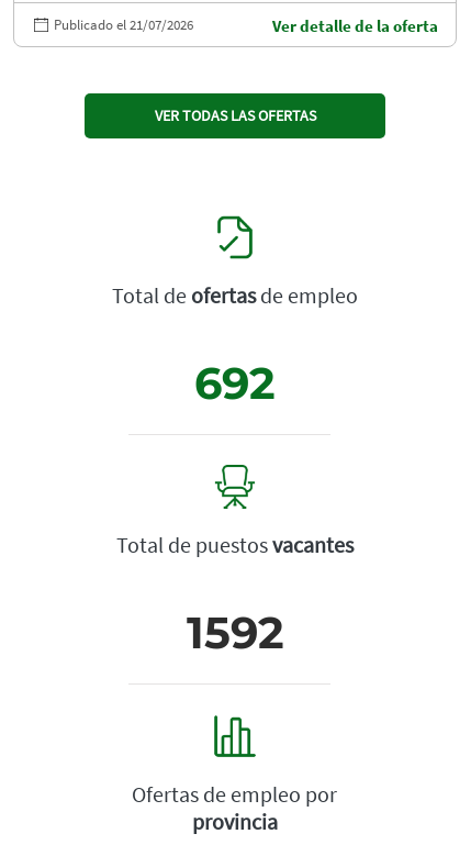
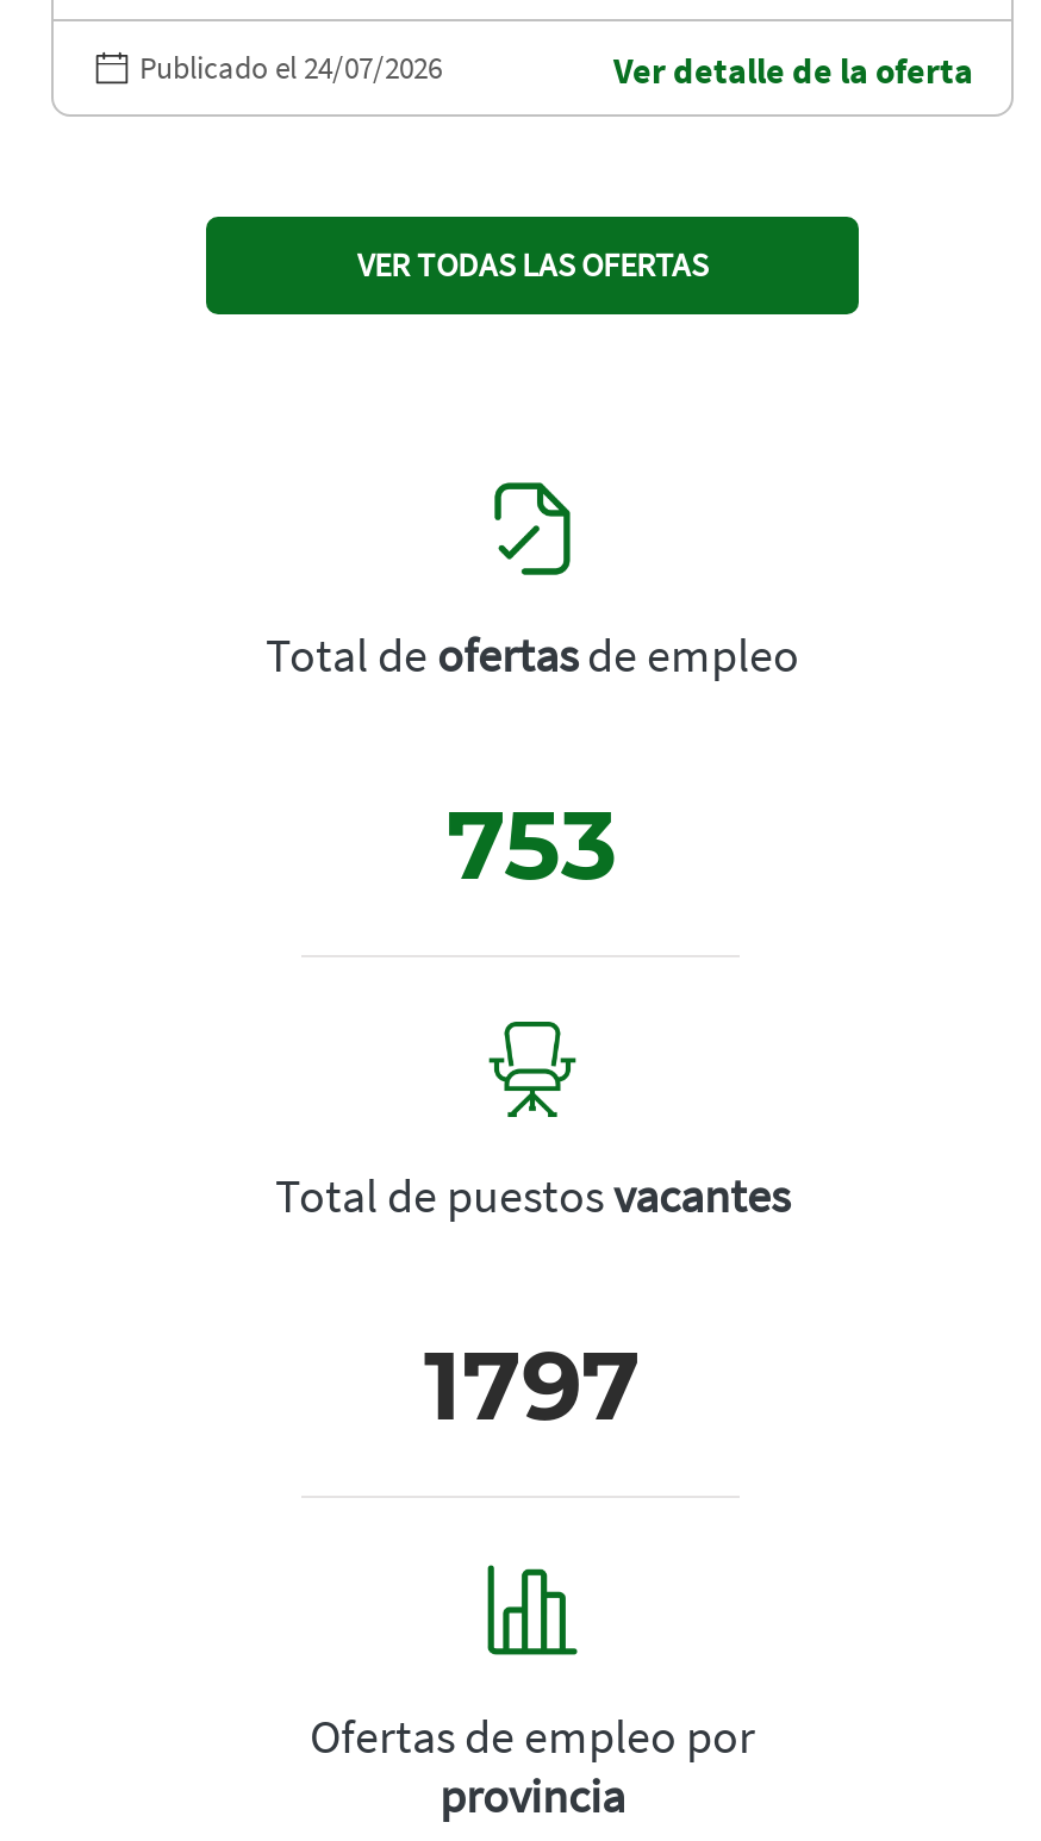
[54,16,193,34] Publicado el 21/07/2026 -> [139,48,442,89] Publicado el 24/07/2026
[194,356,276,410] 692 -> [447,786,618,903] 753
[186,606,284,660] 1592 -> [424,1327,641,1444] 1797

